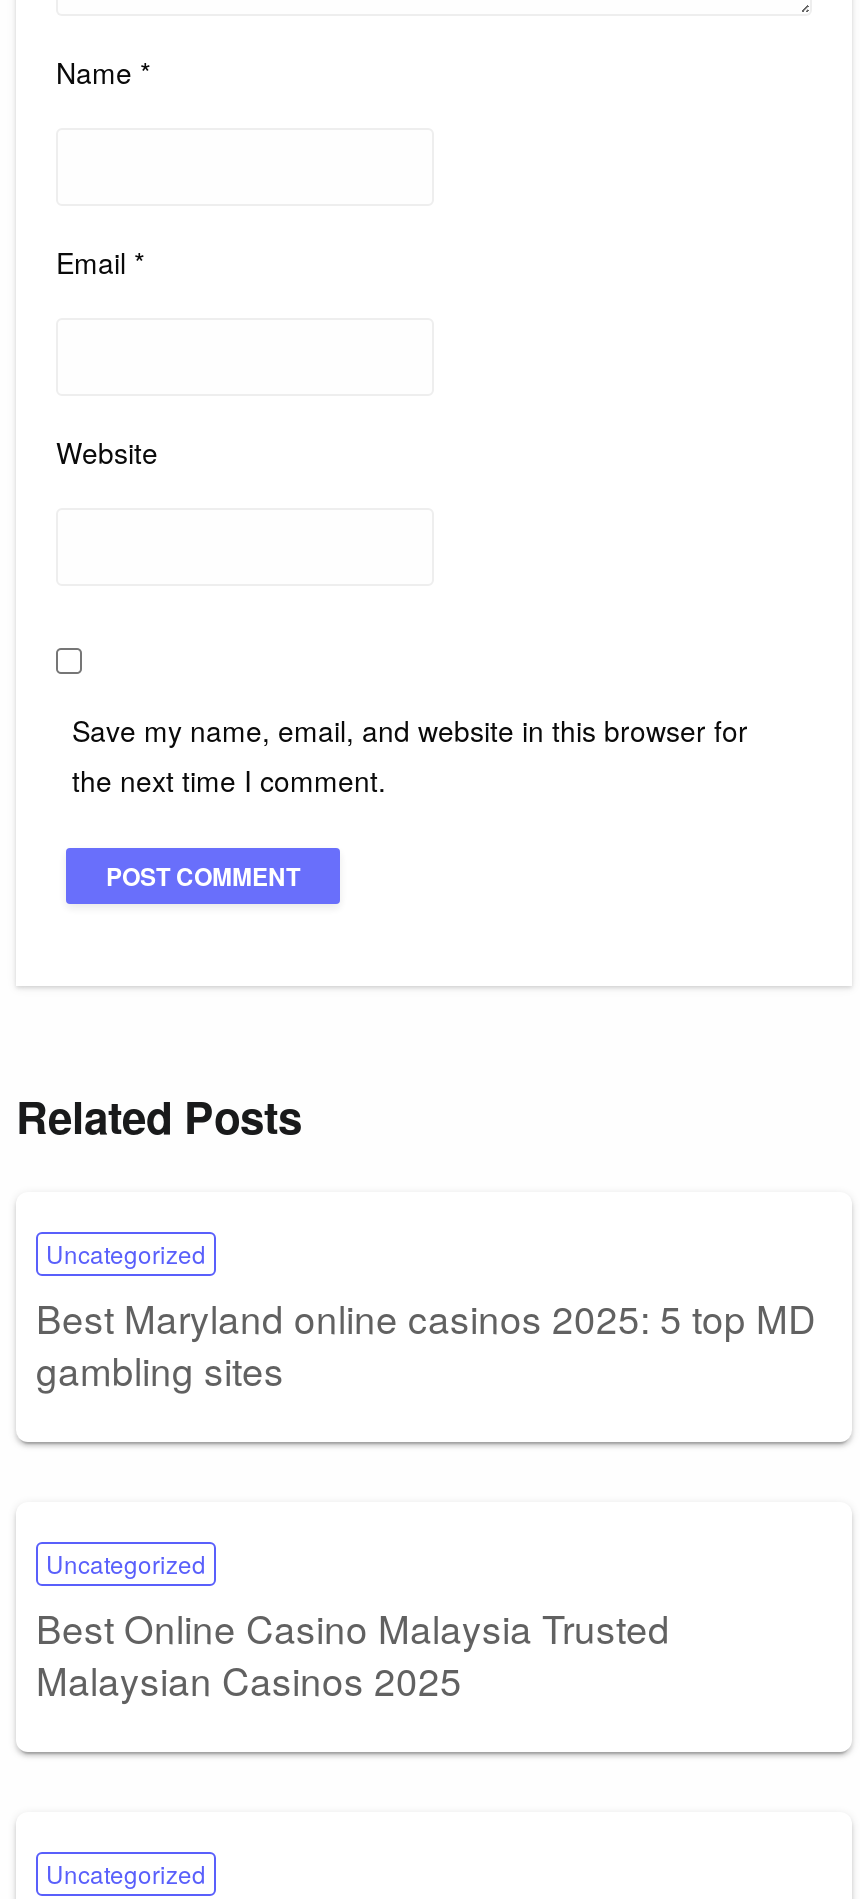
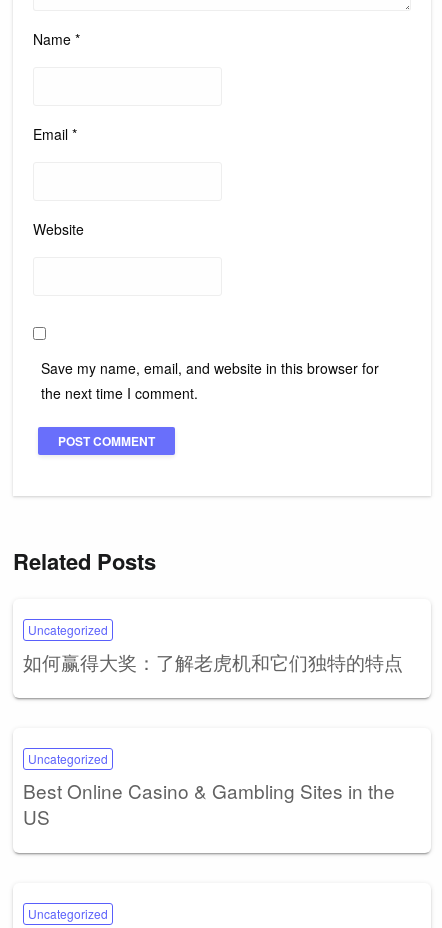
[36,1290,816,1396] Best Maryland online casinos 2025: 5 top MD | gambling sites -> [23,648,403,675] 如何赢得大奖：了解老虎机和它们独特的特点
[36,1600,670,1706] Best Online Casino Malaysia Trusted | Malaysian Casinos 2025 -> [23,777,395,830] Best Online Casino & Gambling Sites in the | US

